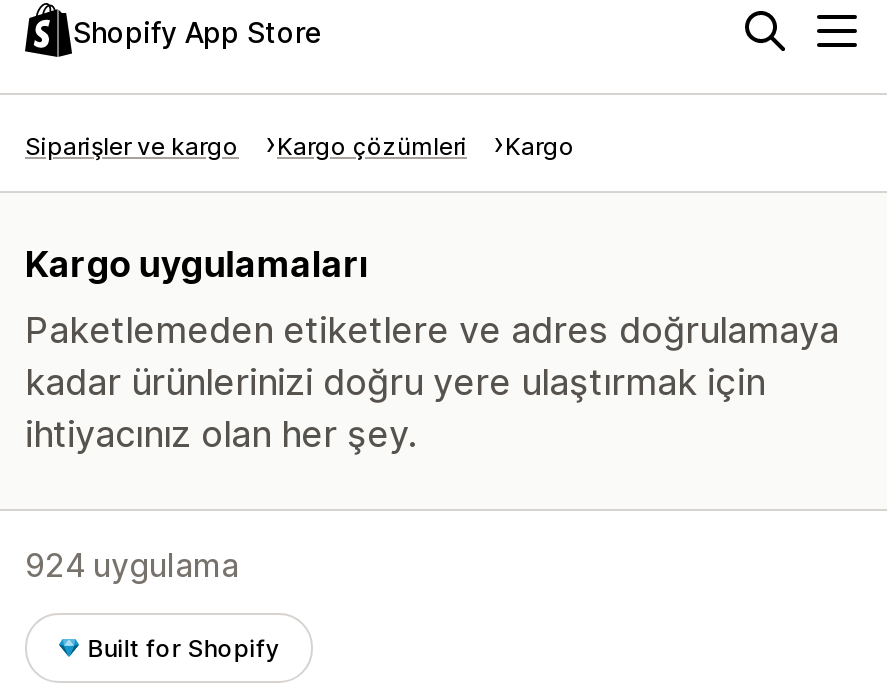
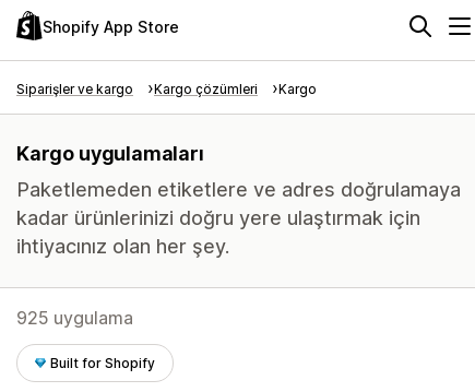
[25,545,239,585] 924 uygulama -> [16,307,133,329] 925 uygulama

